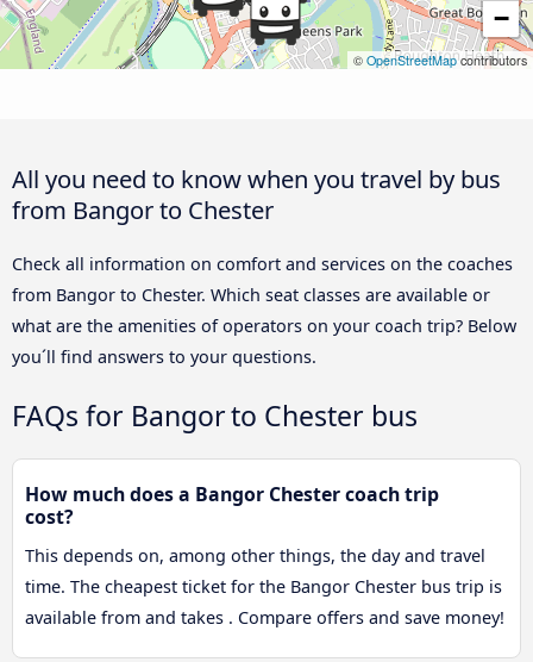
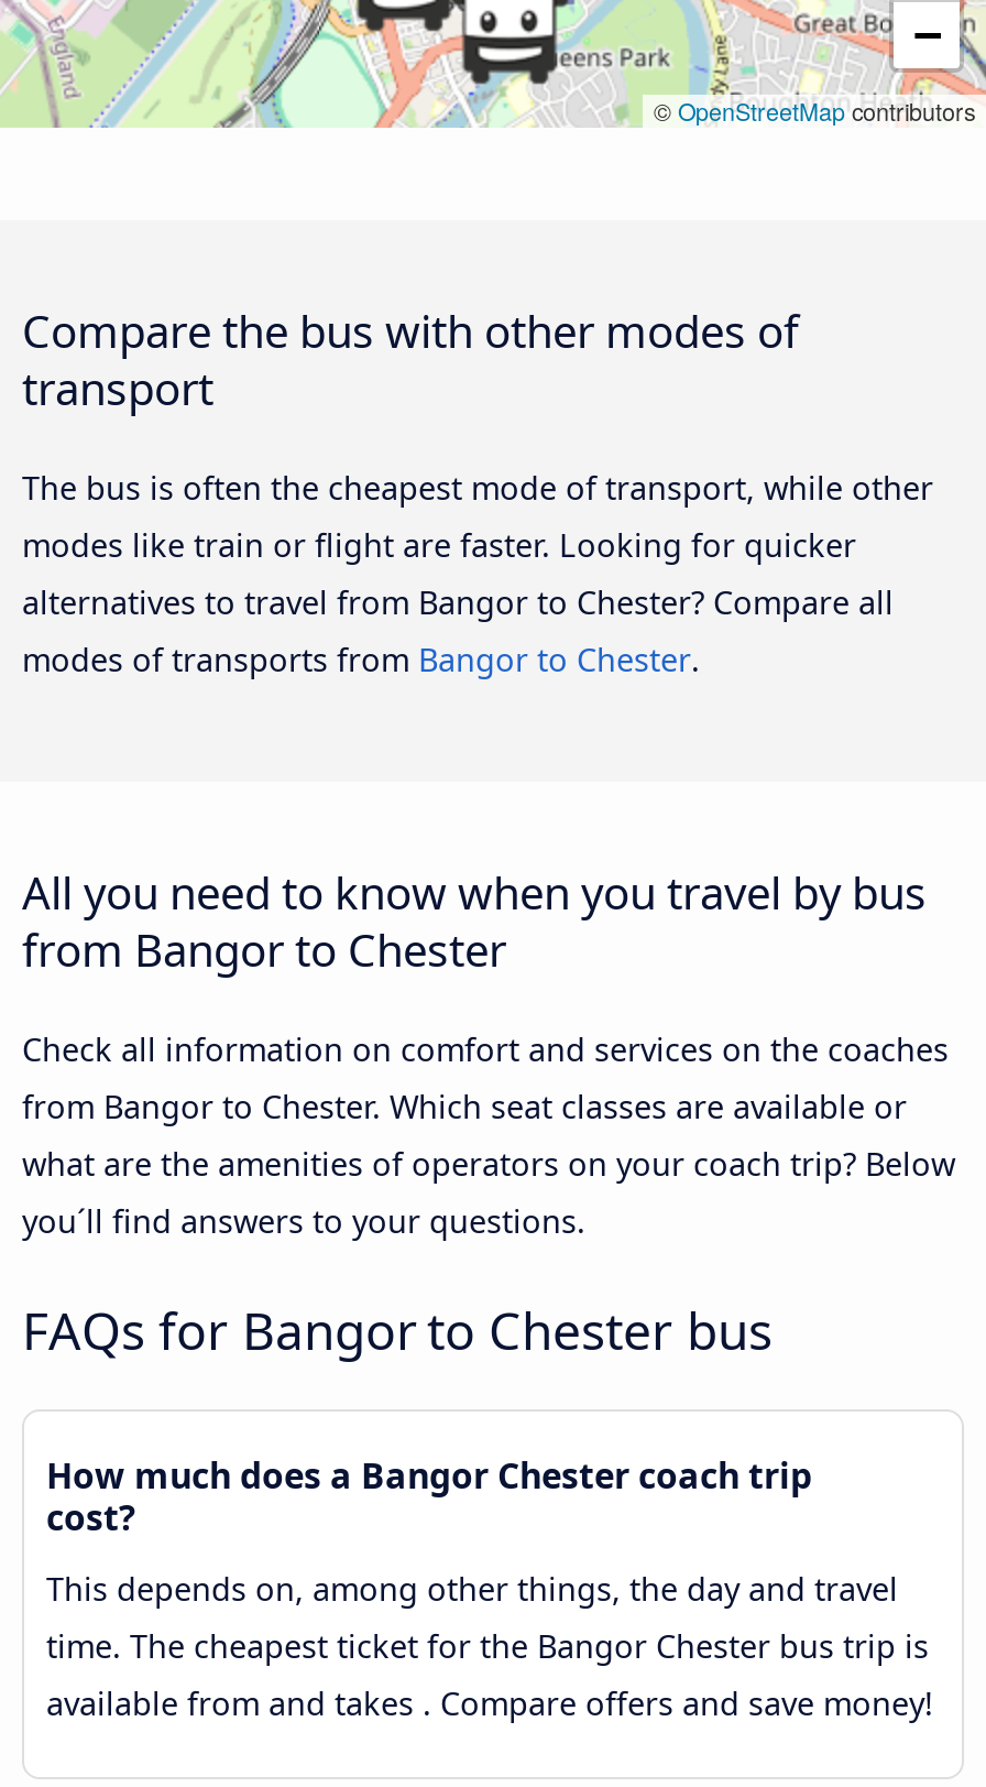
none -> [22,299,933,680] Compare the bus with other modes of | transport | The bus is often the cheapest mode of transport, while other | modes like train or flight are faster. Looking for quicker | alternatives to travel from Bangor to Chester? Compare all | modes of transports from Bangor to Chester.

